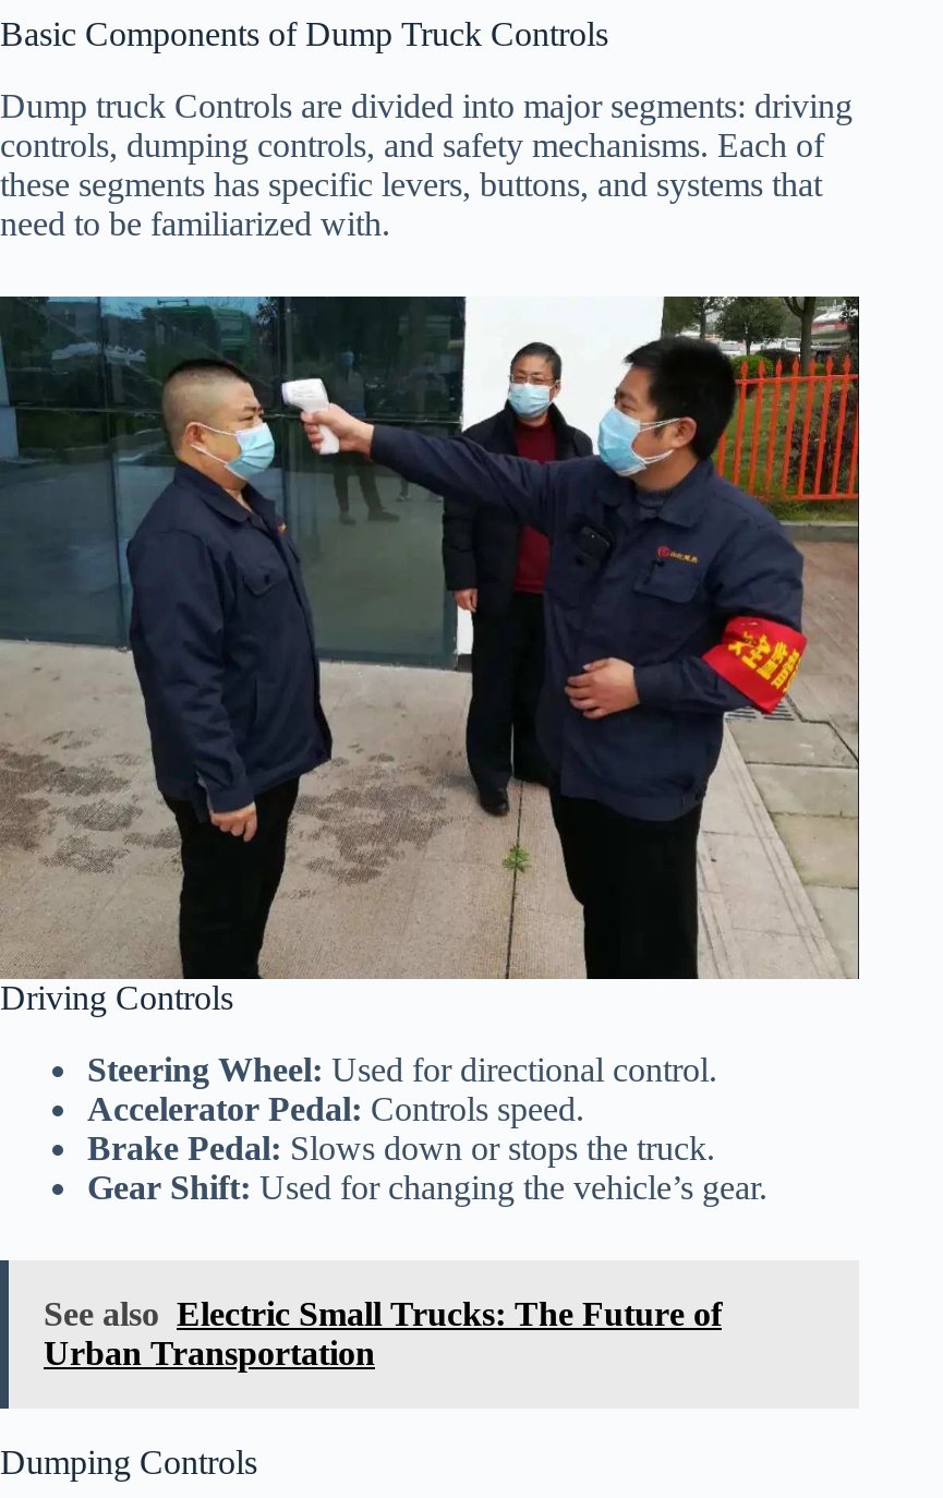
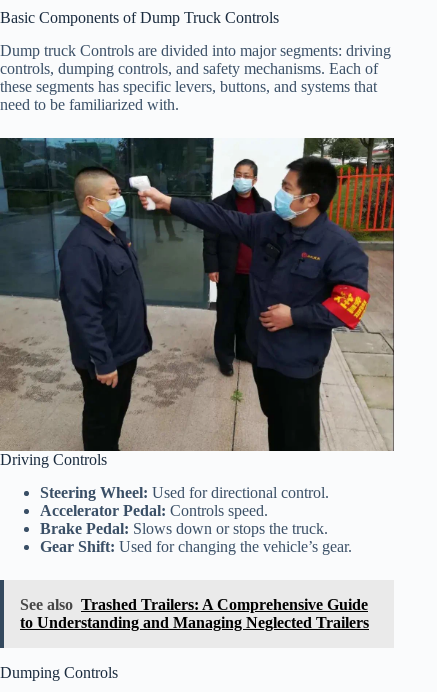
[44,1295,722,1372] See also Electric Small Trucks: The Future of | Urban Transportation -> [20,596,369,631] See also Trashed Trailers: A Comprehensive Guide | to Understanding and Managing Neglected Trailers

